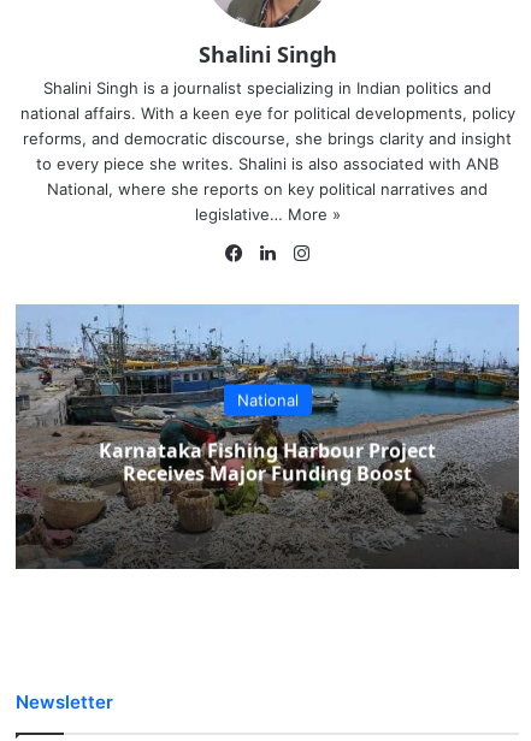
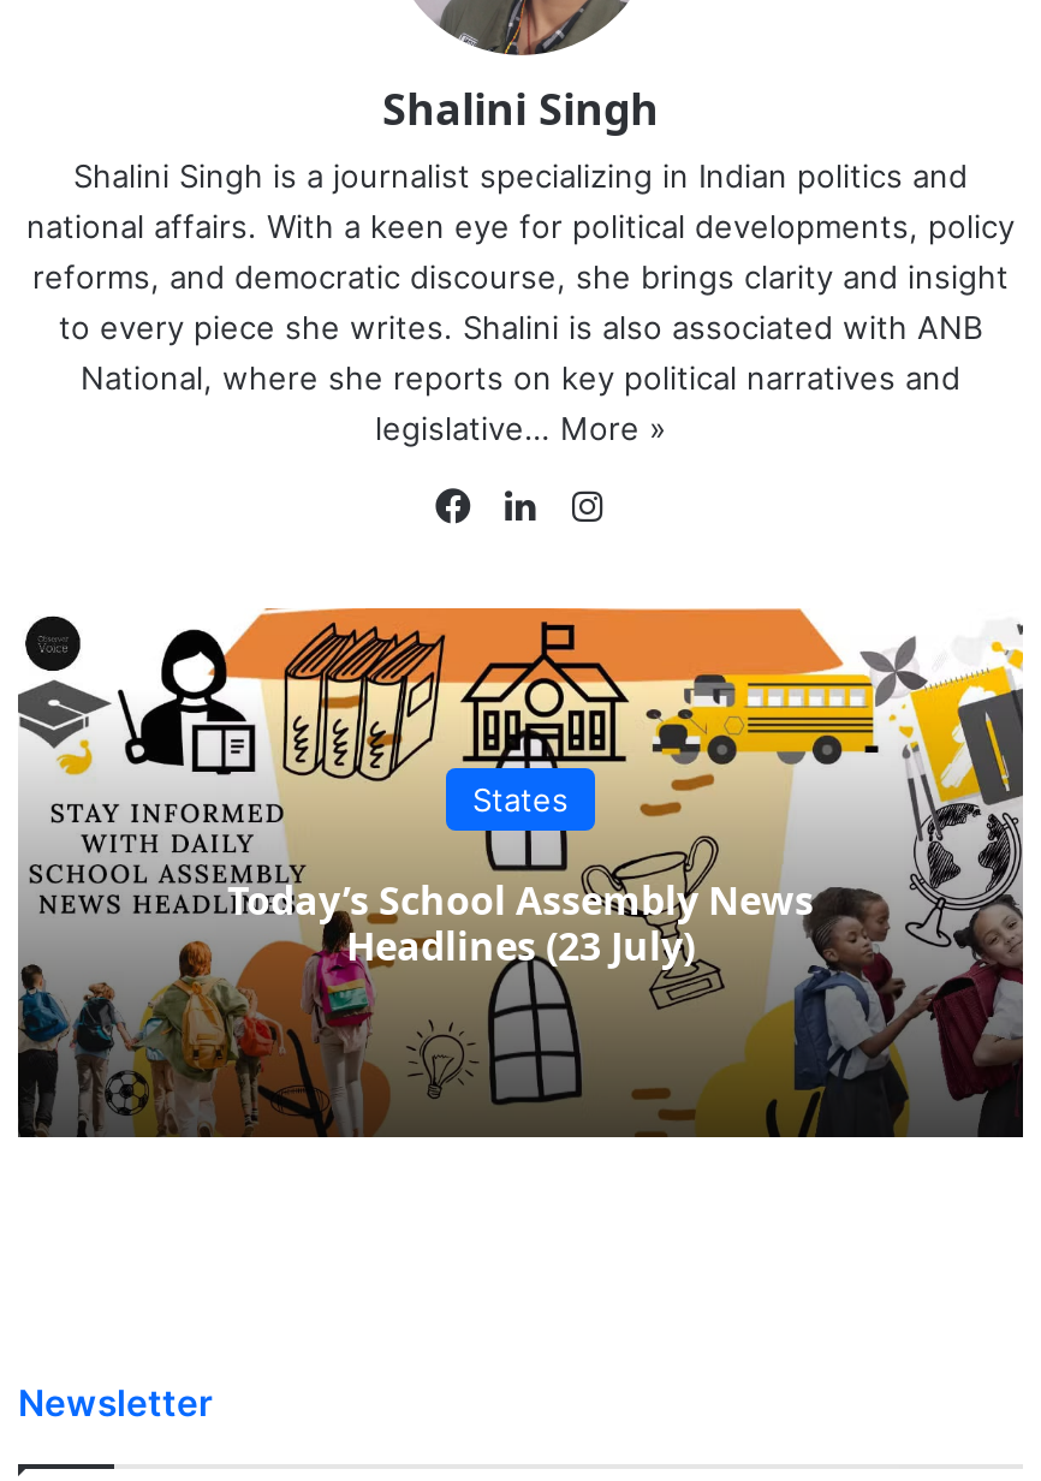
[14,303,520,569] [image] | National -> [18,606,1025,1137] [image] | States
[99,437,436,486] Karnataka Fishing Harbour Project | Receives Major Funding Boost -> [227,873,814,972] Today’s School Assembly News | Headlines (23 July)

